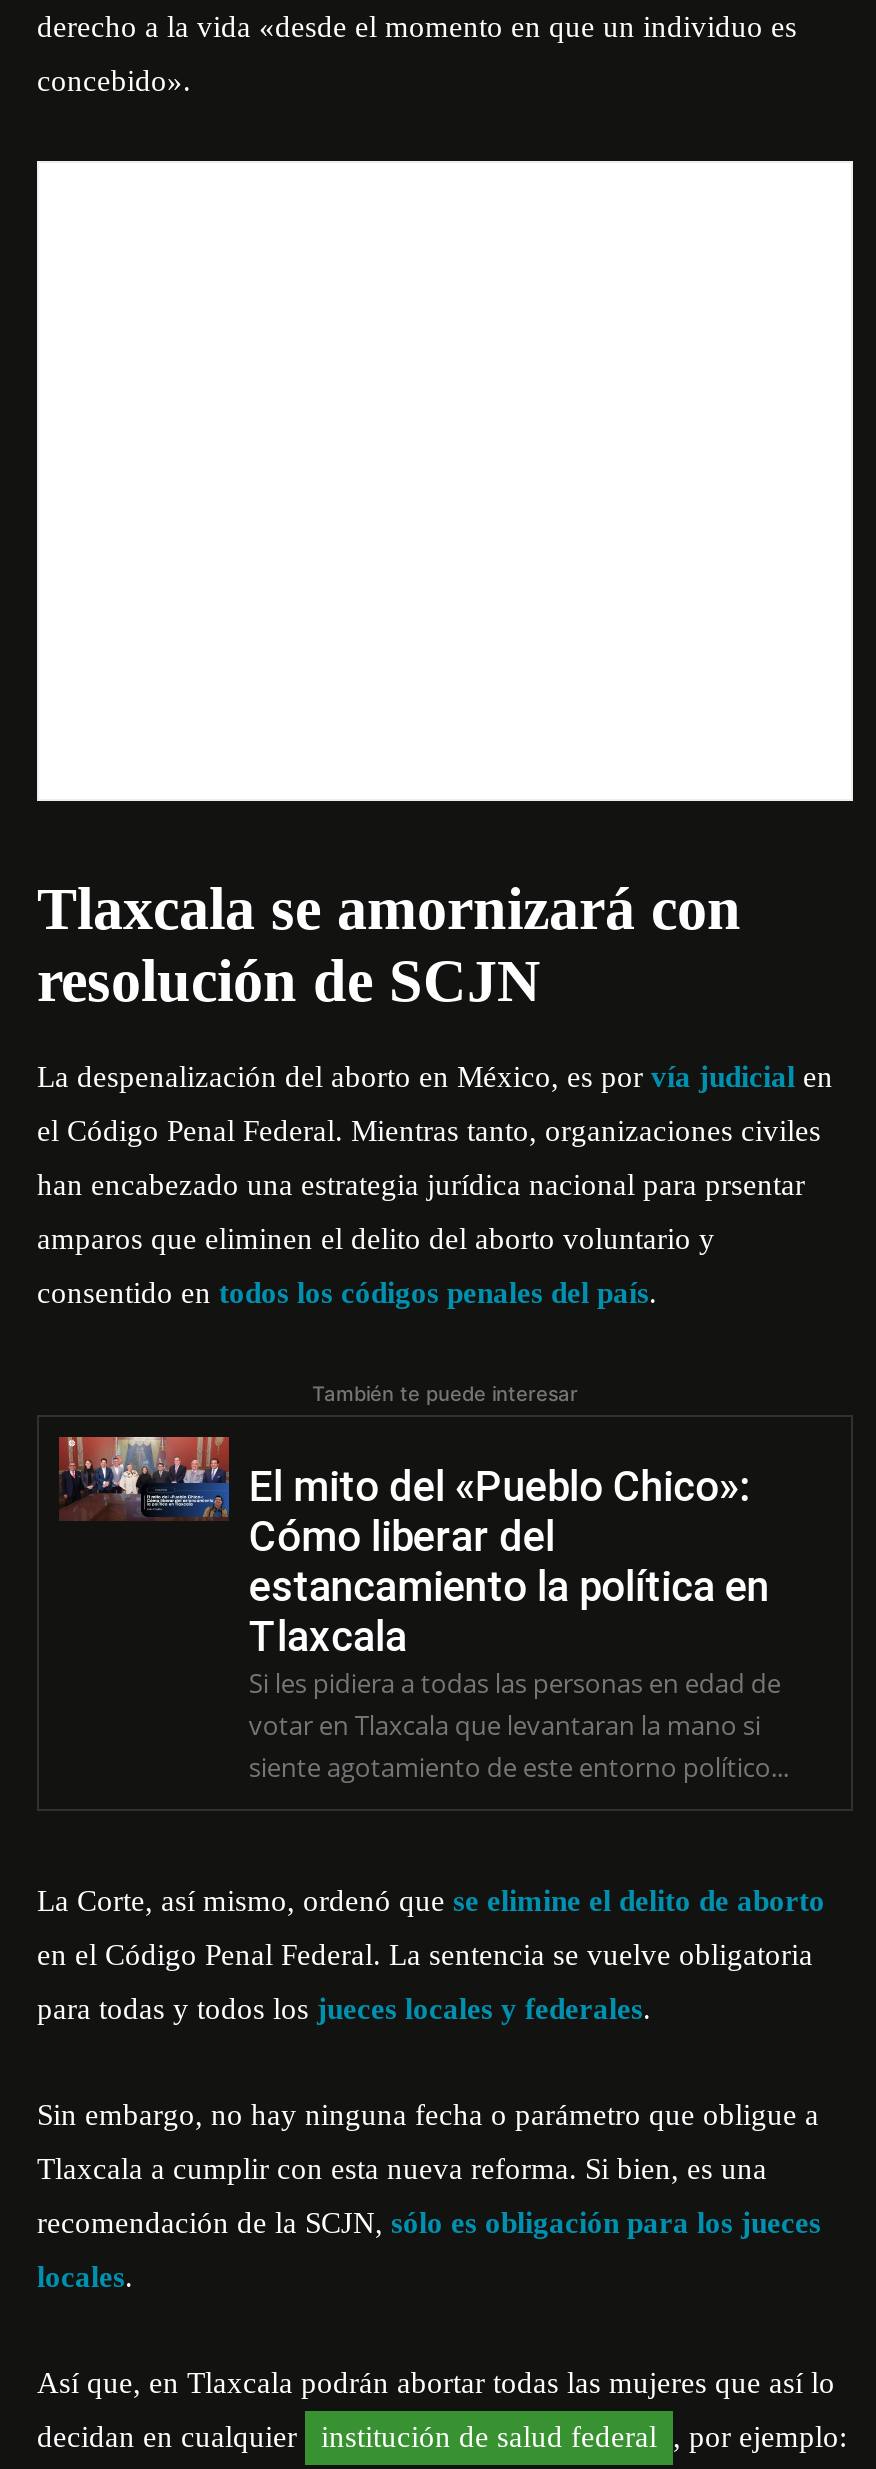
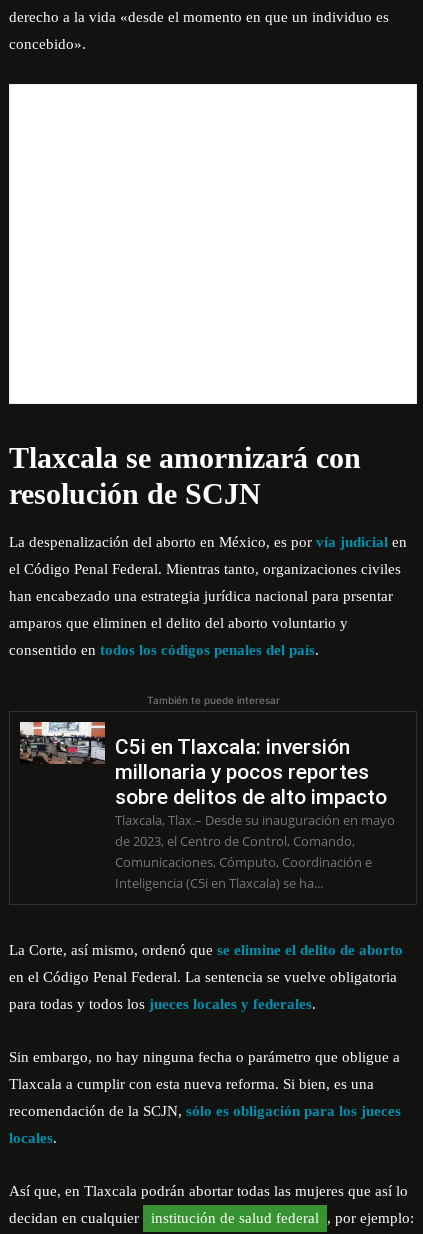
[59,1435,789,1785] [image] | El mito del «Pueblo Chico»: | Cómo liberar del | estancamiento la política en | Tlaxcala | Si les pidiera a todas las personas en edad de | votar en Tlaxcala que levantaran la mano si | siente agotamiento de este entorno político... -> [19,721,395,892] [image] | C5i en Tlaxcala: inversión | millonaria y pocos reportes | sobre delitos de alto impacto | Tlaxcala, Tlax.– Desde su inauguración en mayo | de 2023, el Centro de Control, Comando, | Comunicaciones, Cómputo, Coordinación e | Inteligencia (C5i en Tlaxcala) se ha...

